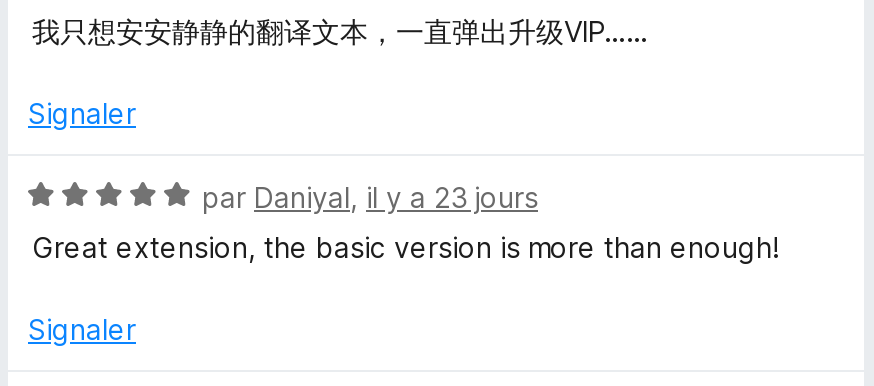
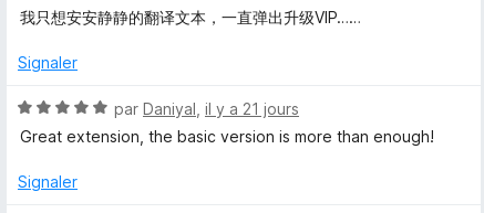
[202,180,538,214] par Daniyal, il y a 23 jours -> [114,99,299,118] par Daniyal, il y a 21 jours

